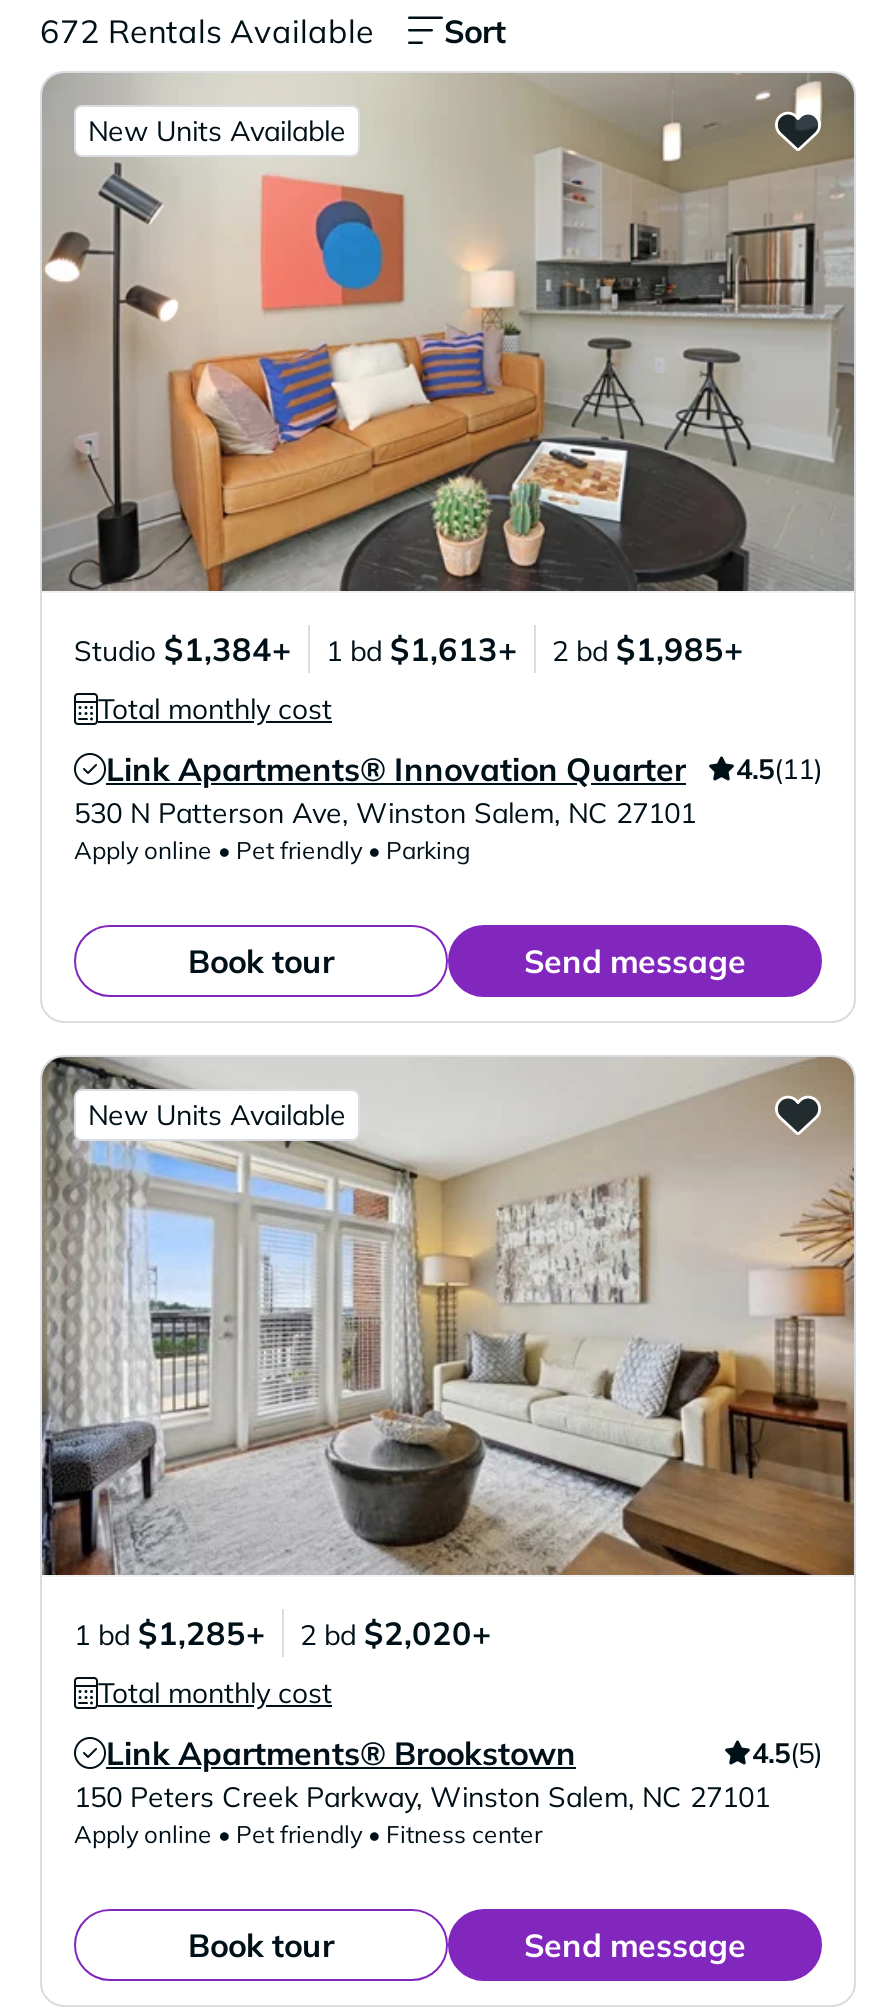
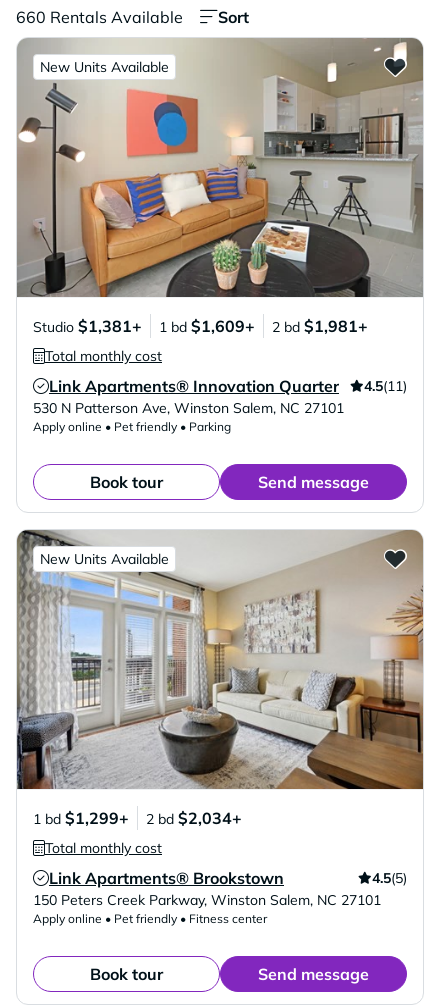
[40,11,374,51] 672 Rentals Available -> [16,7,183,27] 660 Rentals Available
[74,629,292,669] Studio $1,384+ -> [33,316,142,336] Studio $1,381+
[326,629,518,669] 1 bd $1,613+ -> [159,316,255,336] 1 bd $1,609+
[552,629,744,669] 2 bd $1,985+ -> [272,316,368,336] 2 bd $1,981+
[74,1613,266,1653] 1 bd $1,285+ -> [33,808,129,828] 1 bd $1,299+
[300,1613,492,1653] 2 bd $2,020+ -> [146,808,242,828] 2 bd $2,034+

